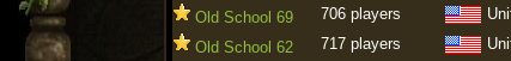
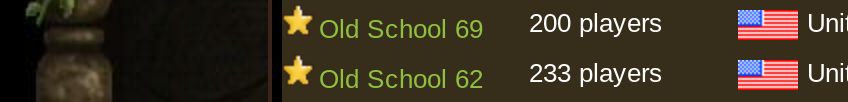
[194,5,400,26] Old School 69 706 players -> [319,8,663,44] Old School 69 200 players
[194,35,400,56] Old School 62 717 players -> [319,58,663,94] Old School 62 233 players

